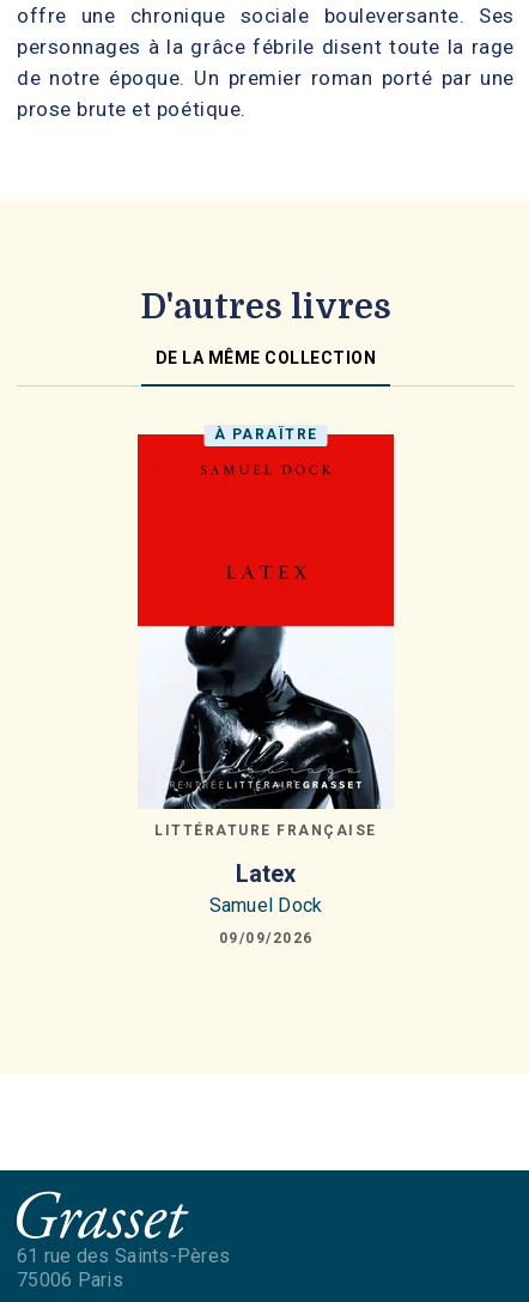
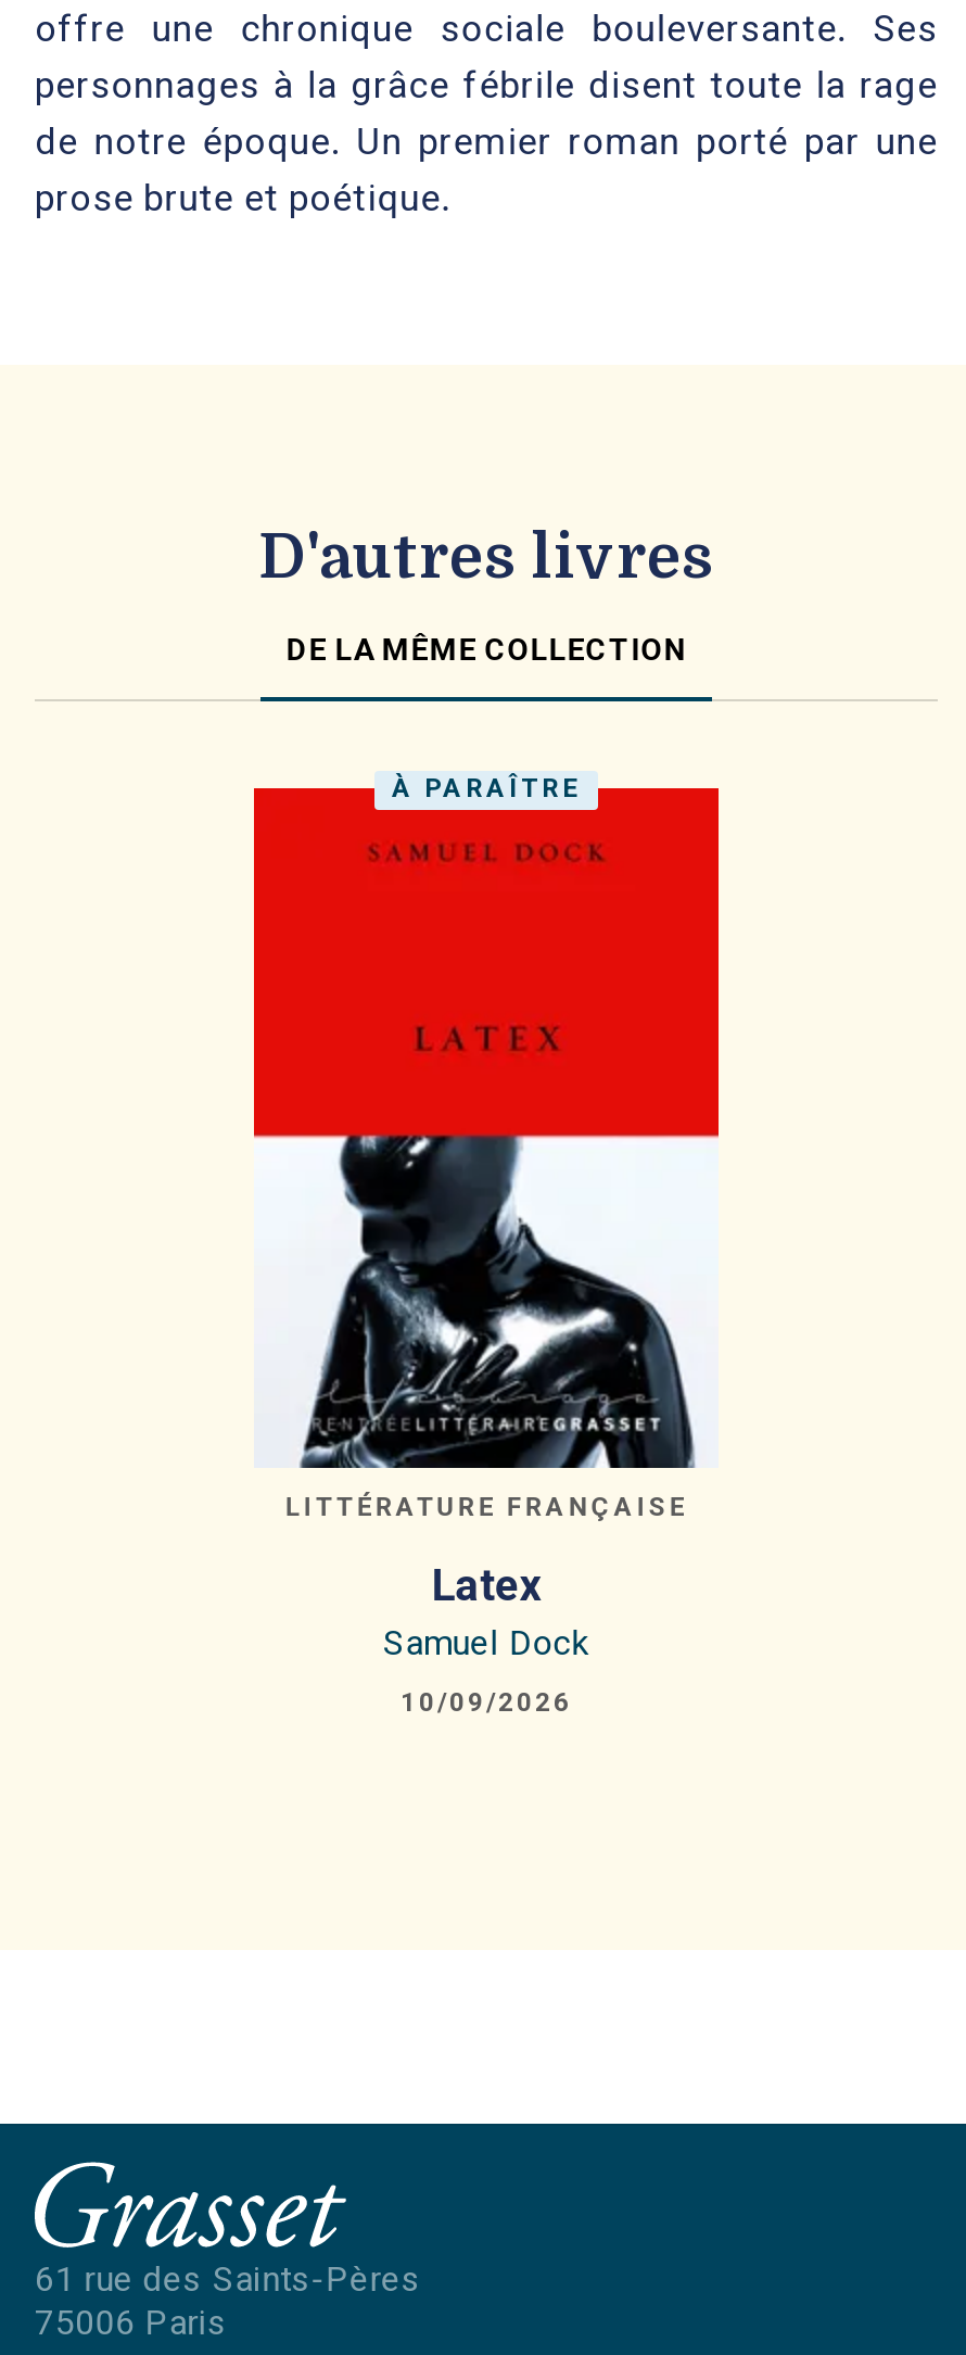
[218,930,313,947] 09/09/2026 -> [401,1688,572,1719] 10/09/2026

